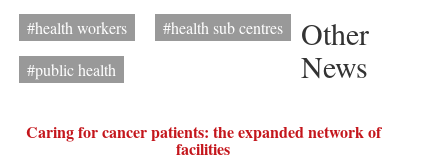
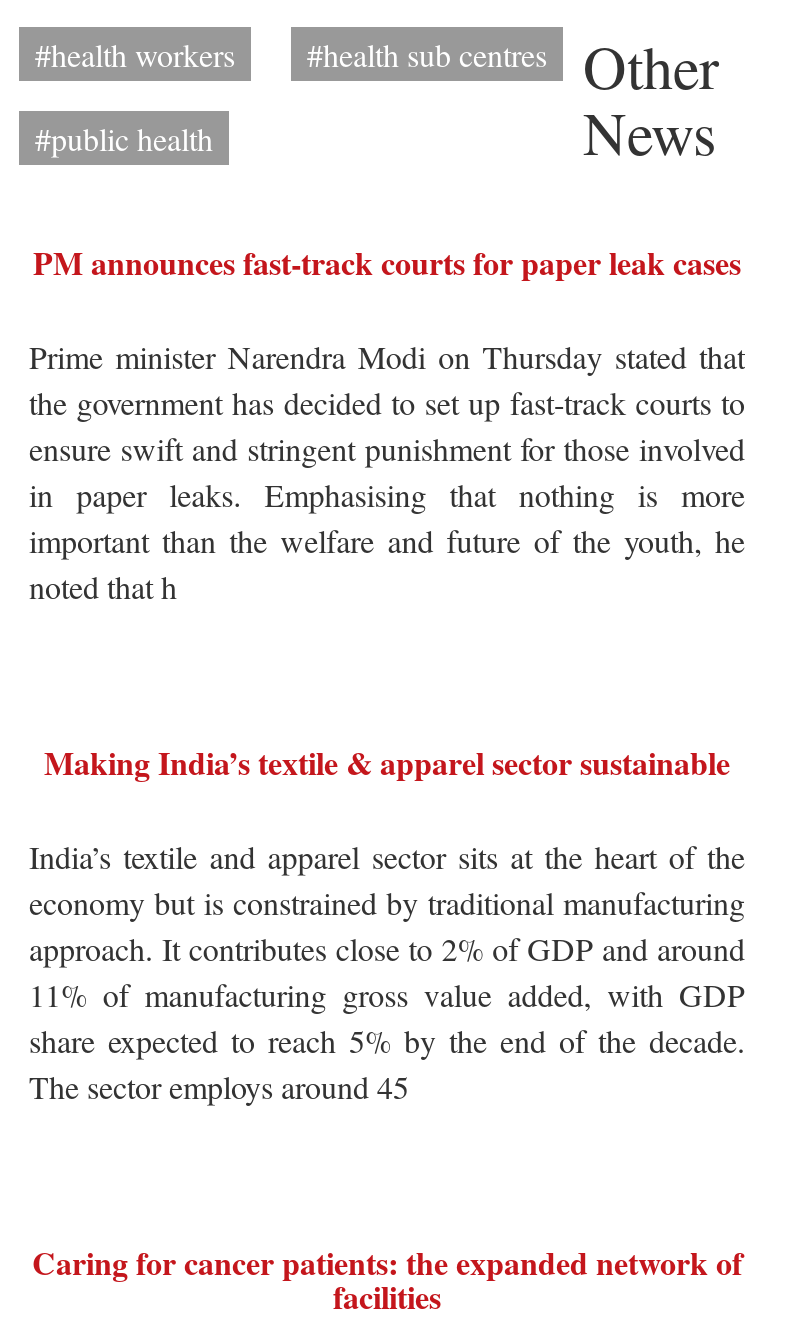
none -> [29,238,745,606] PM announces fast-track courts for paper leak cases | Prime minister Narendra Modi on Thursday stated that | the government has decided to set up fast-track courts to | ensure swift and stringent punishment for those involved | in paper leaks. Emphasising that nothing is more | important than the welfare and future of the youth, he | noted that h
none -> [29,738,745,1106] Making India’s textile & apparel sector sustainable | India’s textile and apparel sector sits at the heart of the | economy but is constrained by traditional manufacturing | approach. It contributes close to 2% of GDP and around | 11% of manufacturing gross value added, with GDP | share expected to reach 5% by the end of the decade. | The sector employs around 45

